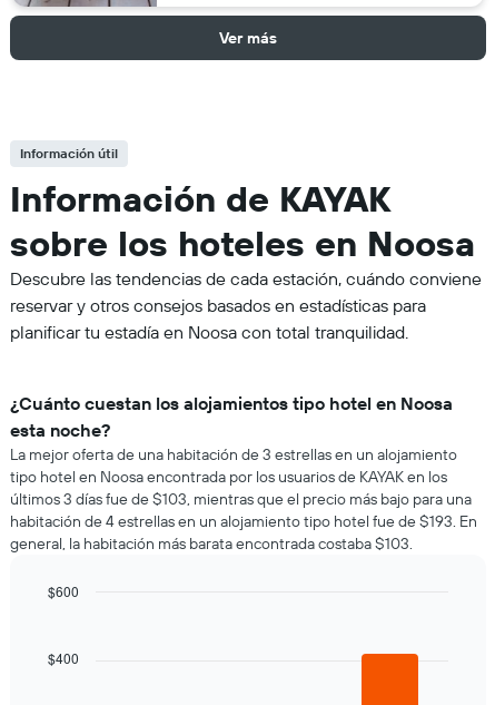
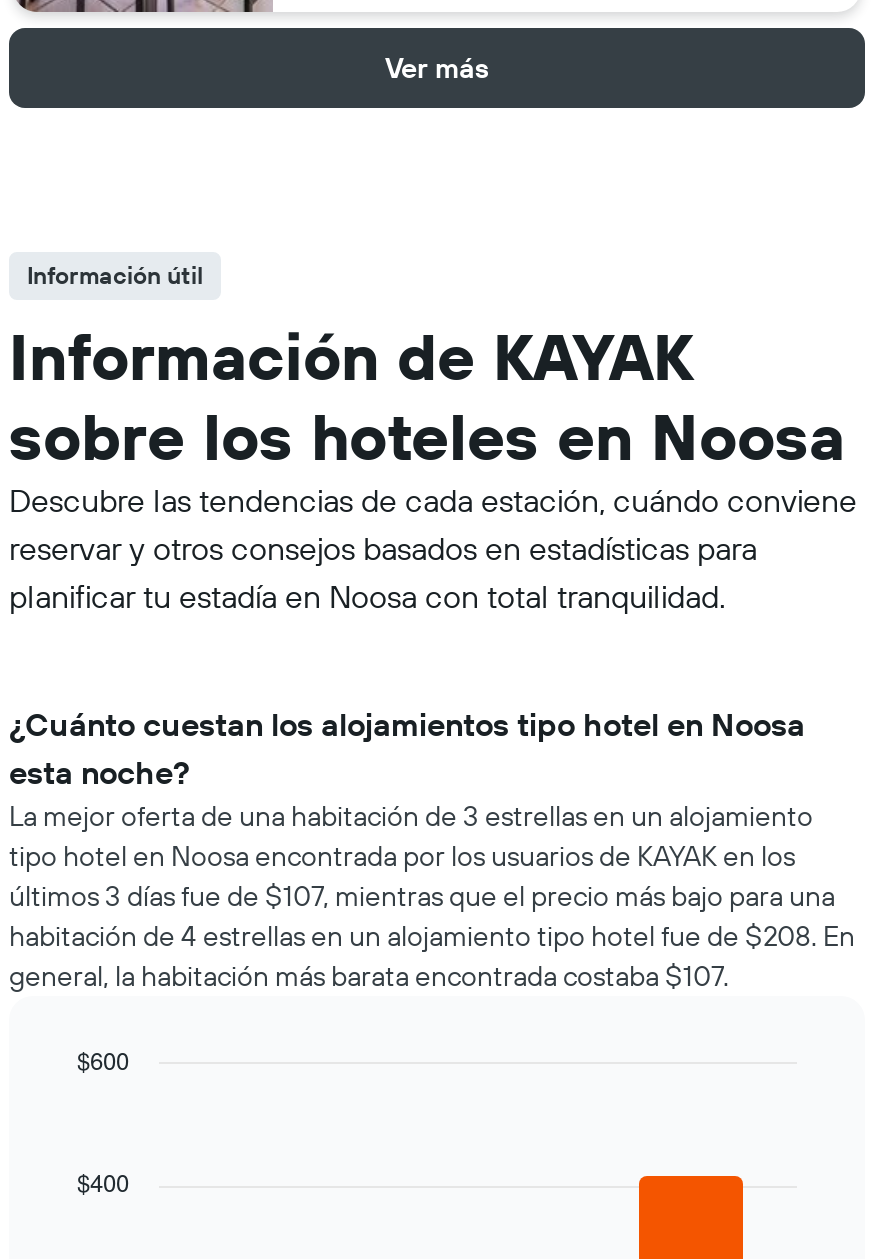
[10,488,472,508] últimos 3 días fue de $103, mientras que el precio más bajo para una -> [9,877,835,913] últimos 3 días fue de $107, mientras que el precio más bajo para una
[10,511,477,531] habitación de 4 estrellas en un alojamiento tipo hotel fue de $193. En -> [9,917,855,953] habitación de 4 estrellas en un alojamiento tipo hotel fue de $208. En
[10,533,413,553] general, la habitación más barata encontrada costaba $103. -> [9,957,729,993] general, la habitación más barata encontrada costaba $107.

